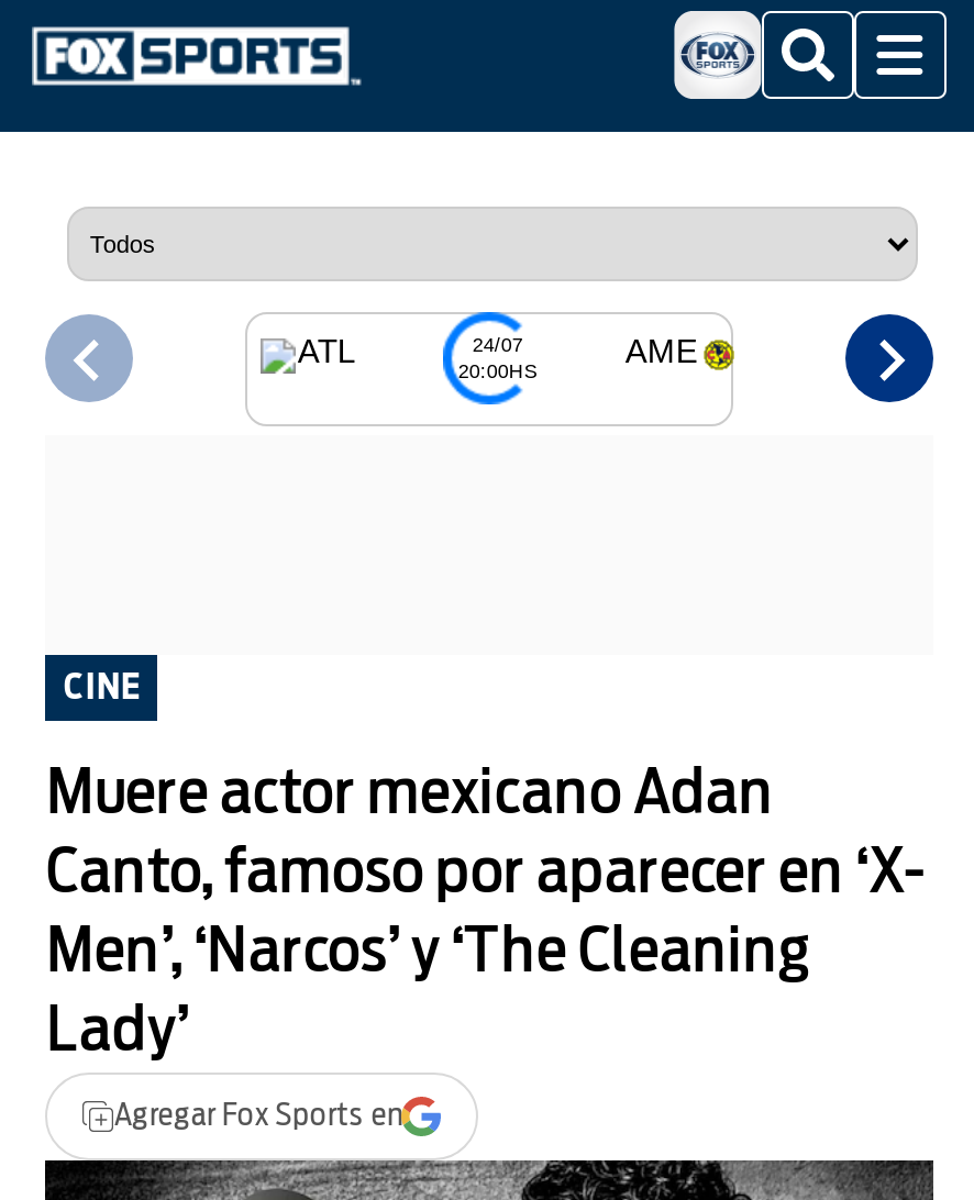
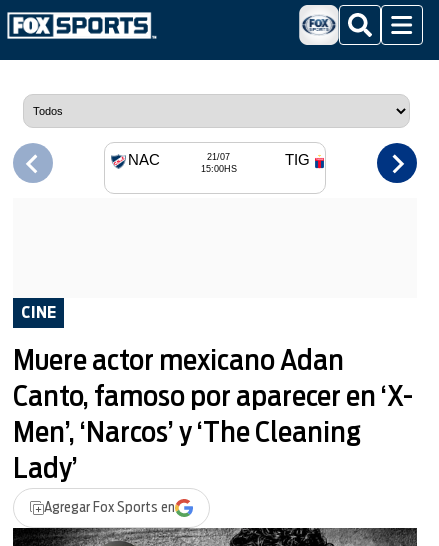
[298,332,537,381] ATL | 24/07 | 20:00HS -> [128,151,237,173] NAC | 21/07 | 15:00HS
[625,332,698,369] AME -> [285,151,310,168] TIG

